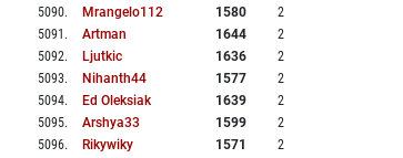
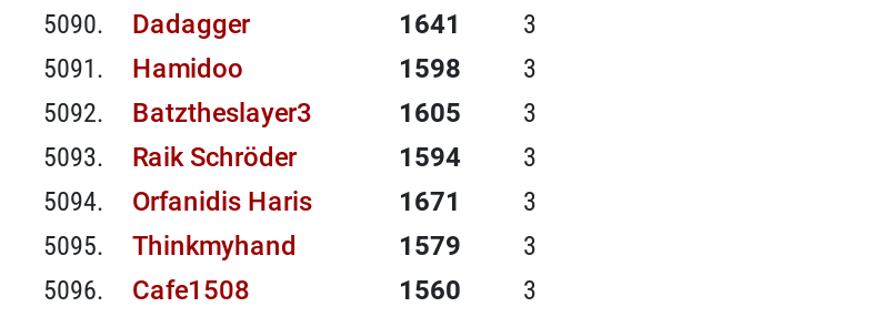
[82,5,284,20] Mrangelo112 | 1580 | 2 -> [132,9,537,40] Dadagger | 1641 | 3
[82,27,284,42] Artman | 1644 | 2 -> [132,54,537,85] Hamidoo | 1598 | 3
[82,49,284,64] Ljutkic | 1636 | 2 -> [132,98,537,129] Batztheslayer3 | 1605 | 3
[82,71,284,86] Nihanth44 | 1577 | 2 -> [132,142,537,173] Raik Schröder | 1594 | 3
[82,93,284,109] Ed Oleksiak | 1639 | 2 -> [132,187,537,218] Orfanidis Haris | 1671 | 3
[82,115,284,131] Arshya33 | 1599 | 2 -> [132,231,537,262] Thinkmyhand | 1579 | 3
[82,137,284,153] Rikywiky | 1571 | 2 -> [132,275,537,306] Cafe1508 | 1560 | 3

